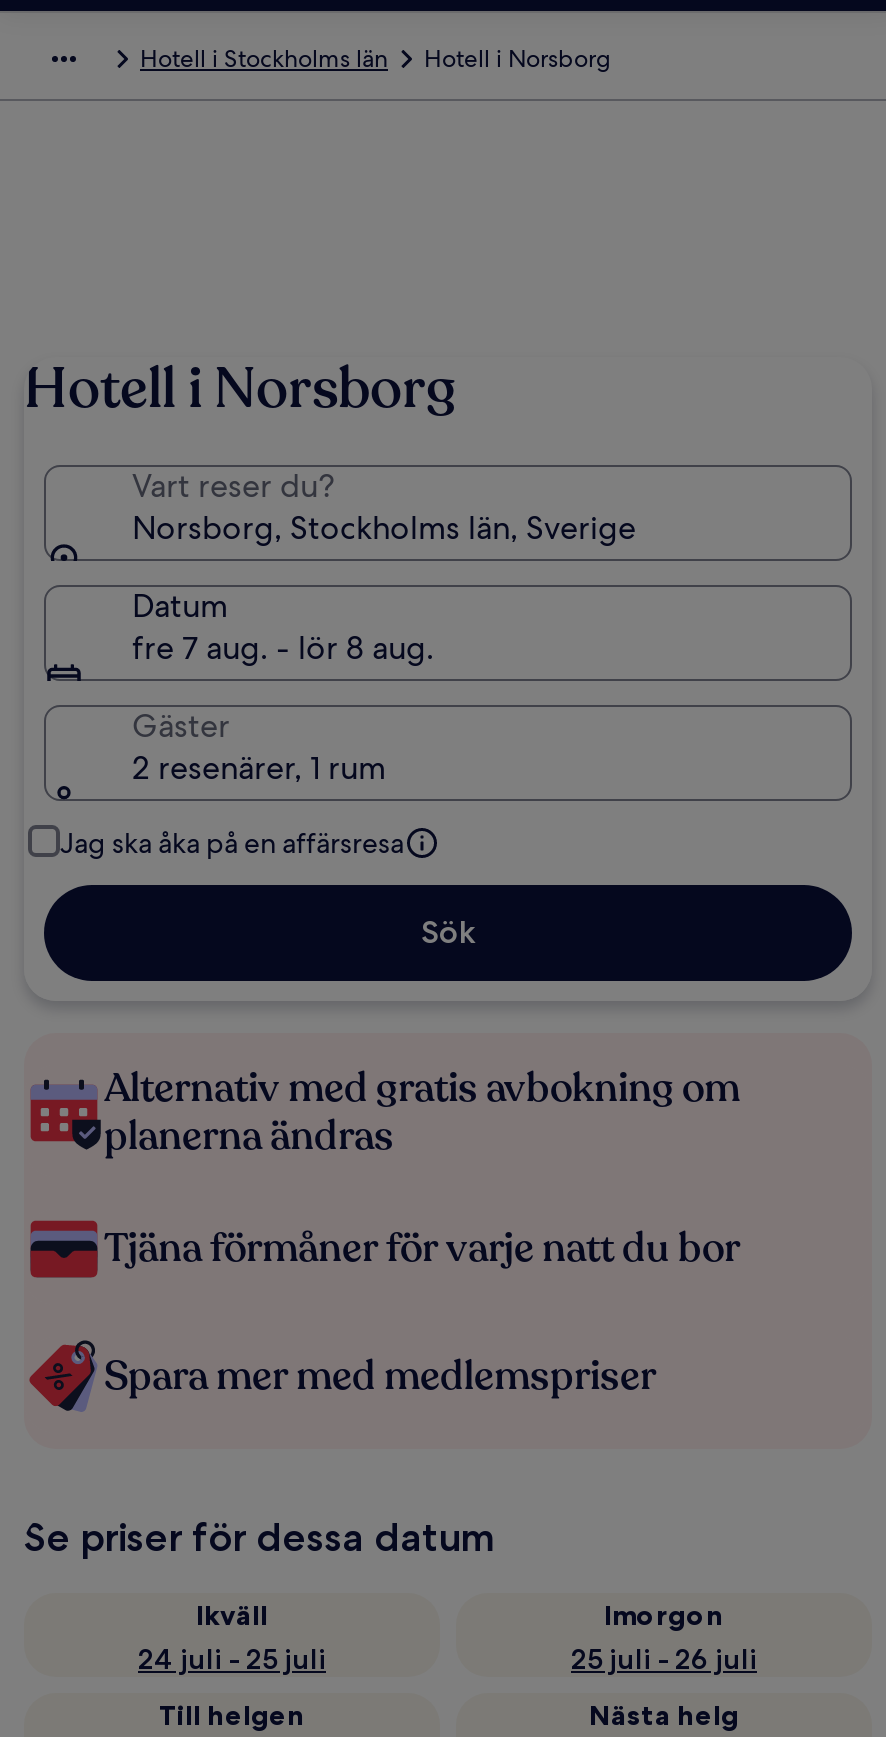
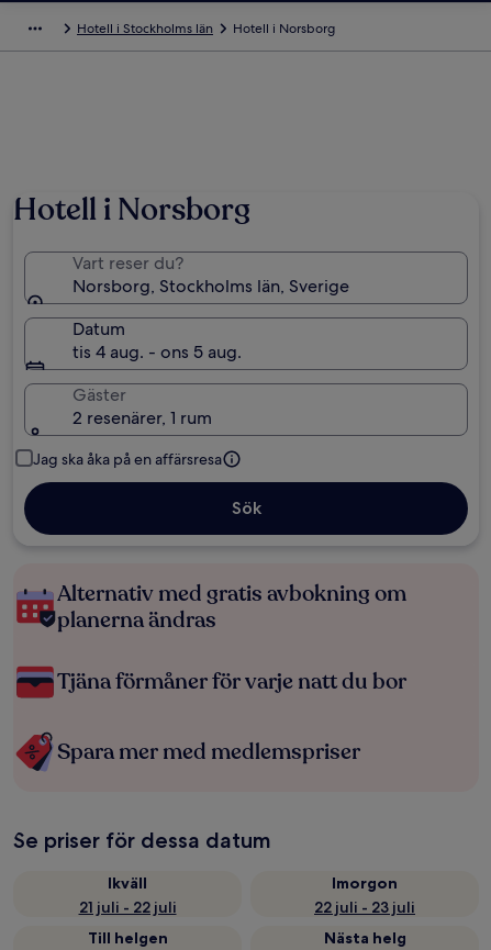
[132,627,434,669] fre 7 aug. - lör 8 aug. -> [72,340,242,364] tis 4 aug. - ons 5 aug.
[138,1641,326,1677] 24 juli - 25 juli -> [79,897,176,917] 21 juli - 22 juli
[571,1641,757,1677] 25 juli - 26 juli -> [314,897,415,917] 22 juli - 23 juli

